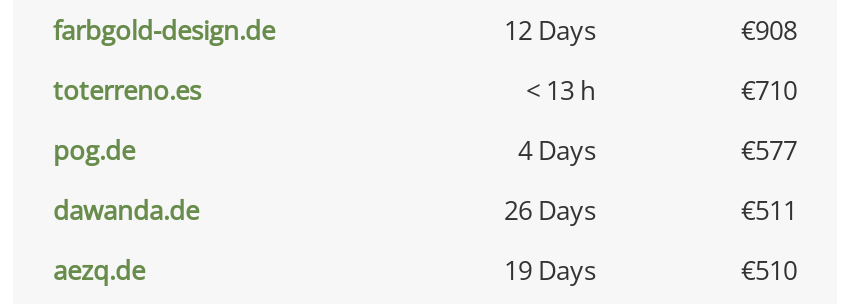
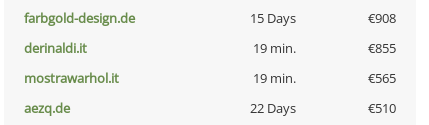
[504,12,596,48] 12 Days -> [249,9,295,27] 15 Days
[53,72,797,228] toterreno.es | < 13 h | €710 | pog.de | 4 Days | €577 | dawanda.de | 26 Days | €511 -> [24,39,396,87] derinaldi.it | 19 min. | €855 | mostrawarhol.it | 19 min. | €565
[504,252,596,288] 19 Days -> [249,99,295,117] 22 Days

